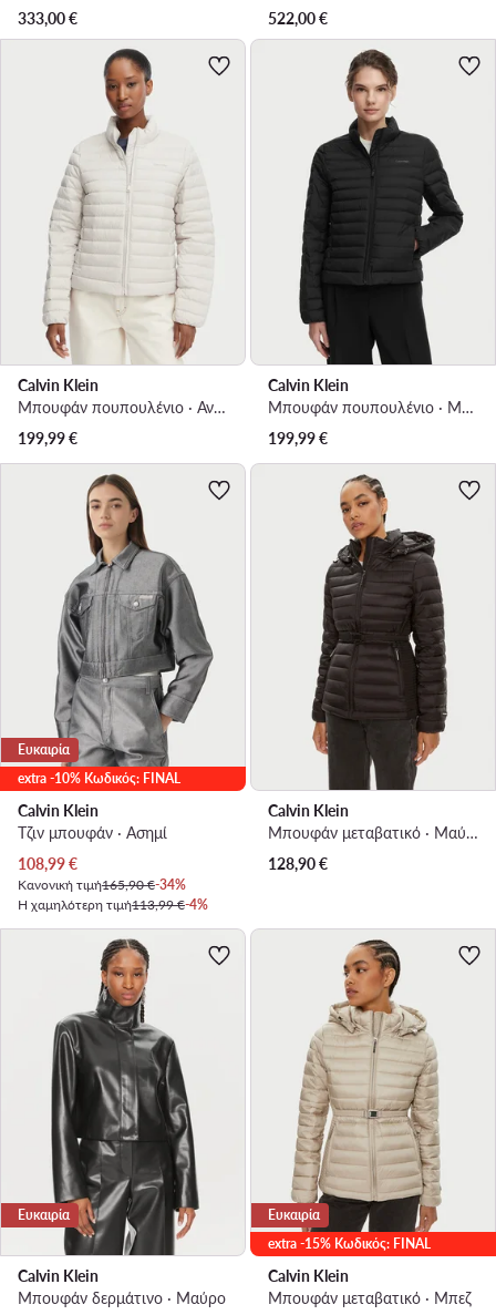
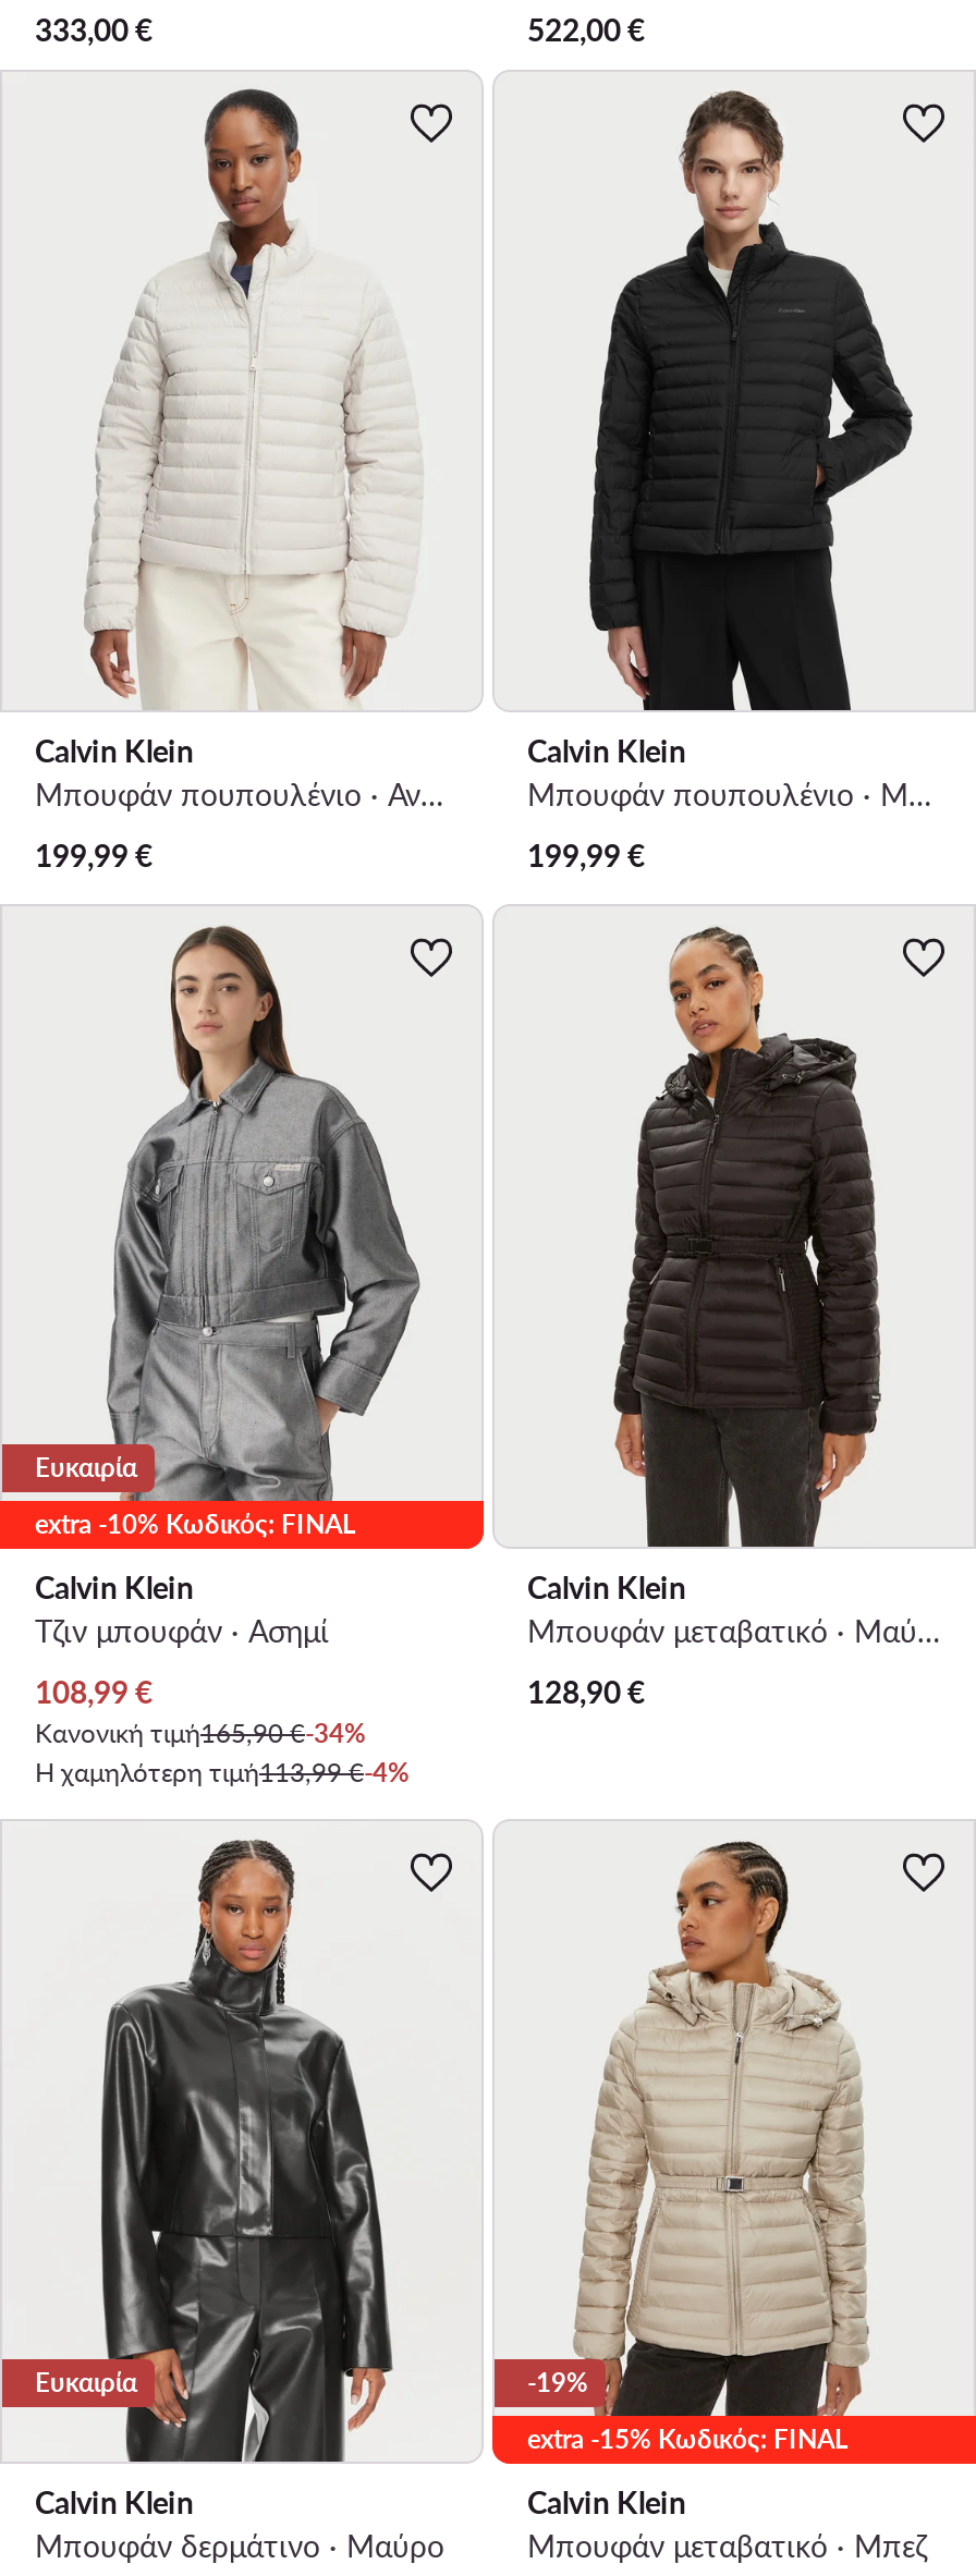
[268,1206,320,1223] Ευκαιρία -> [527,2365,588,2398] -19%

